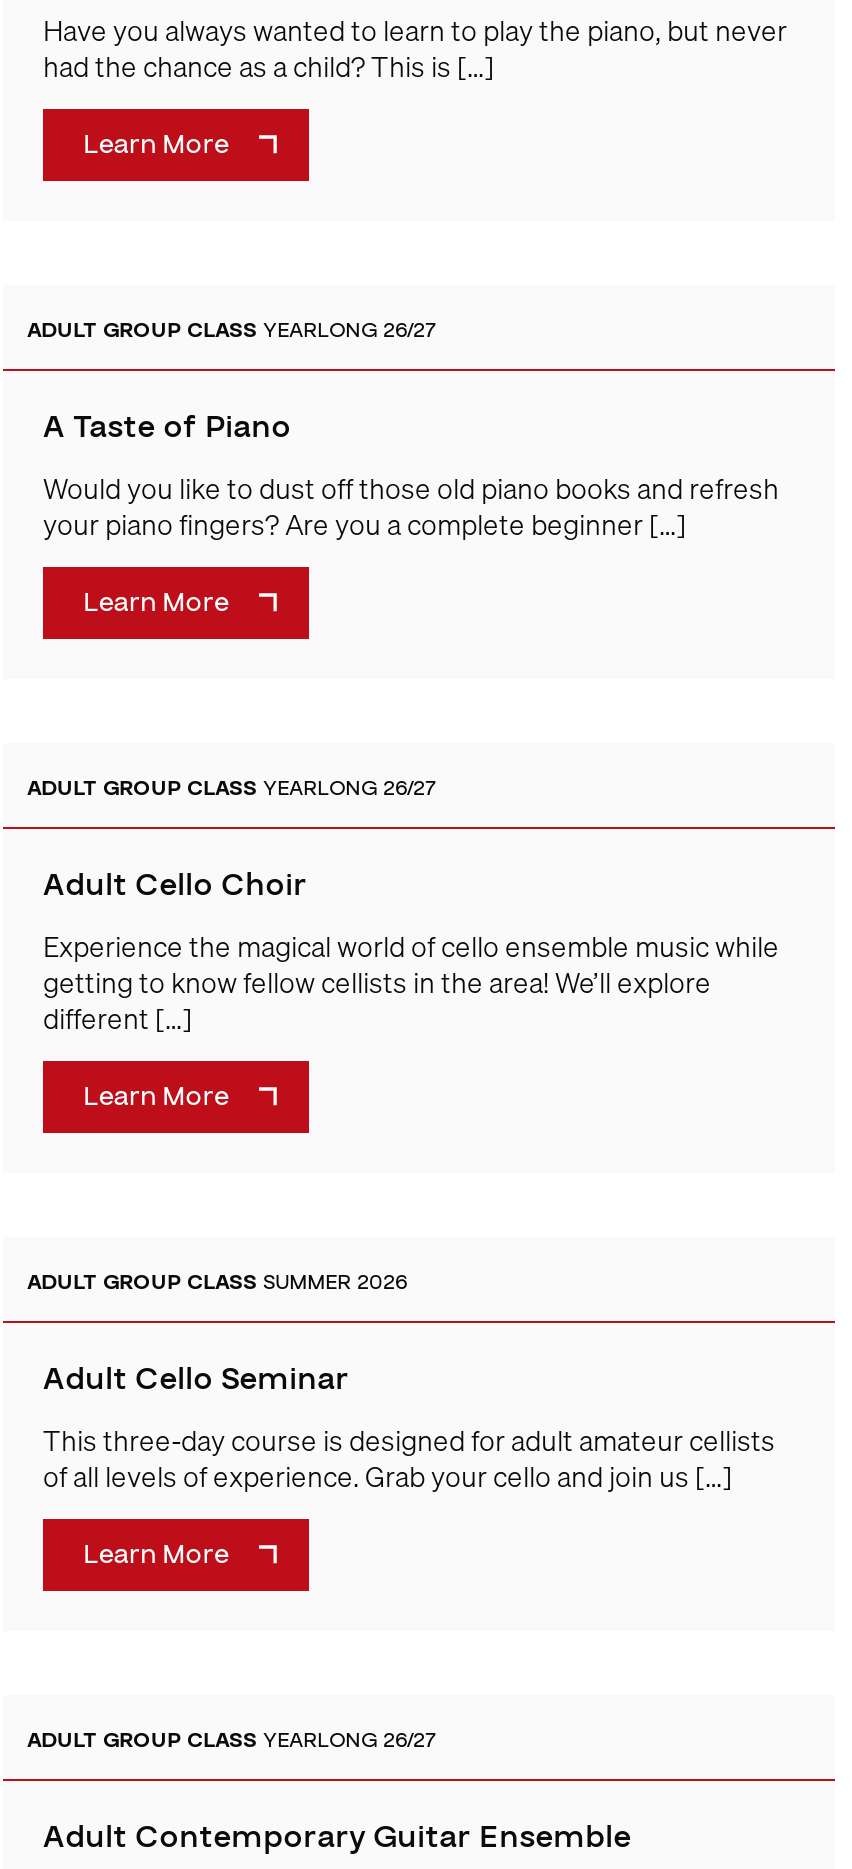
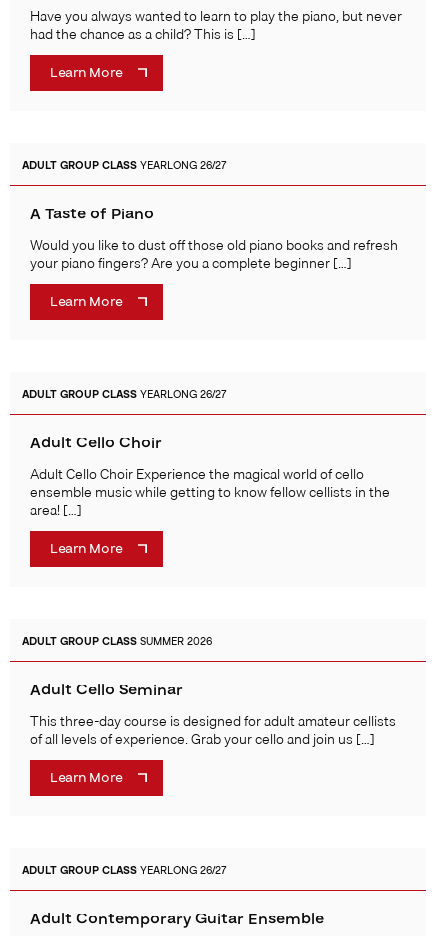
[43,924,779,1040] Experience the magical world of cello ensemble music while | getting to know fellow cellists in the area! We’ll explore | different […] -> [30,463,390,521] Adult Cello Choir Experience the magical world of cello | ensemble music while getting to know fellow cellists in the | area! […]

